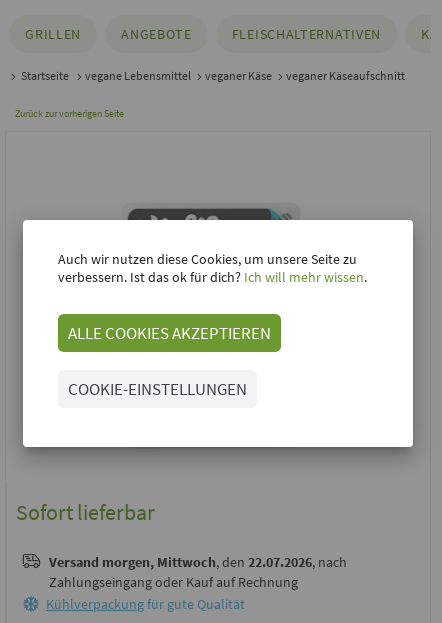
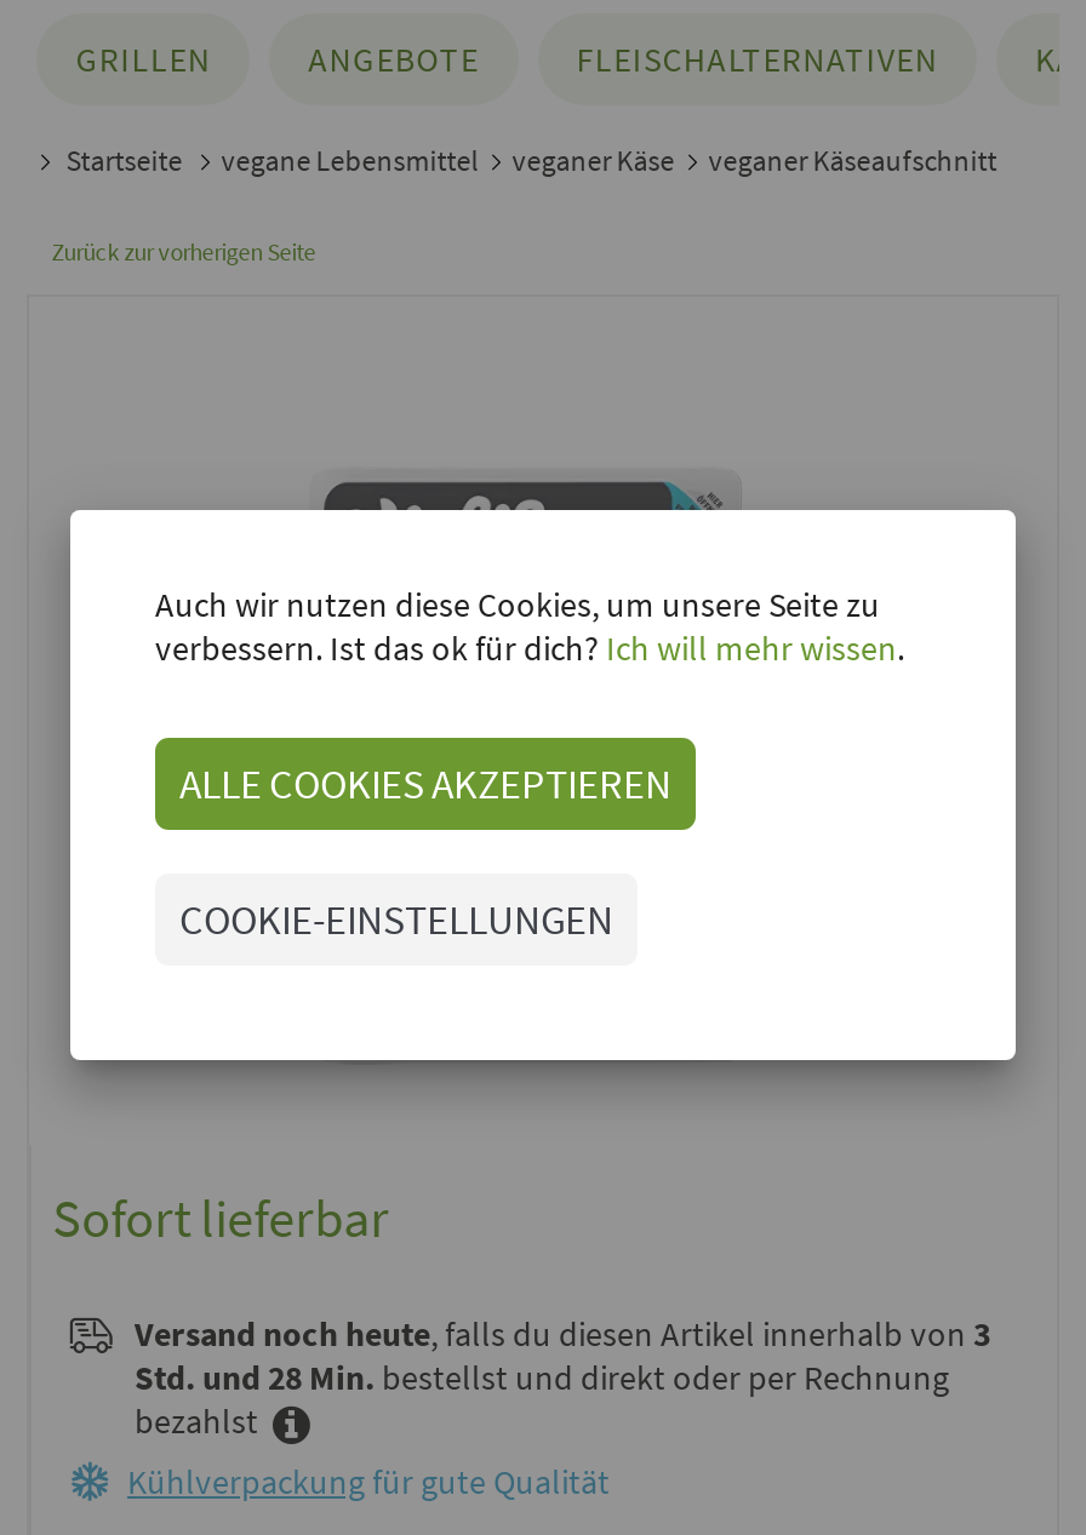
[49,553,347,590] Versand morgen, Mittwoch, den 22.07.2026, nach | Zahlungseingang oder Kauf auf Rechnung -> [135,1312,990,1443] Versand noch heute, falls du diesen Artikel innerhalb von 3 | Std. und 28 Min. bestellst und direkt oder per Rechnung | bezahlst

